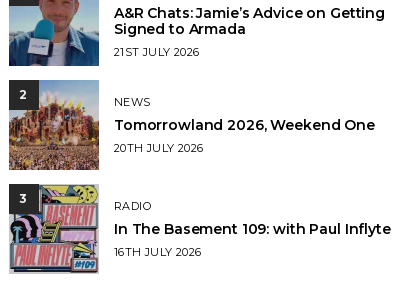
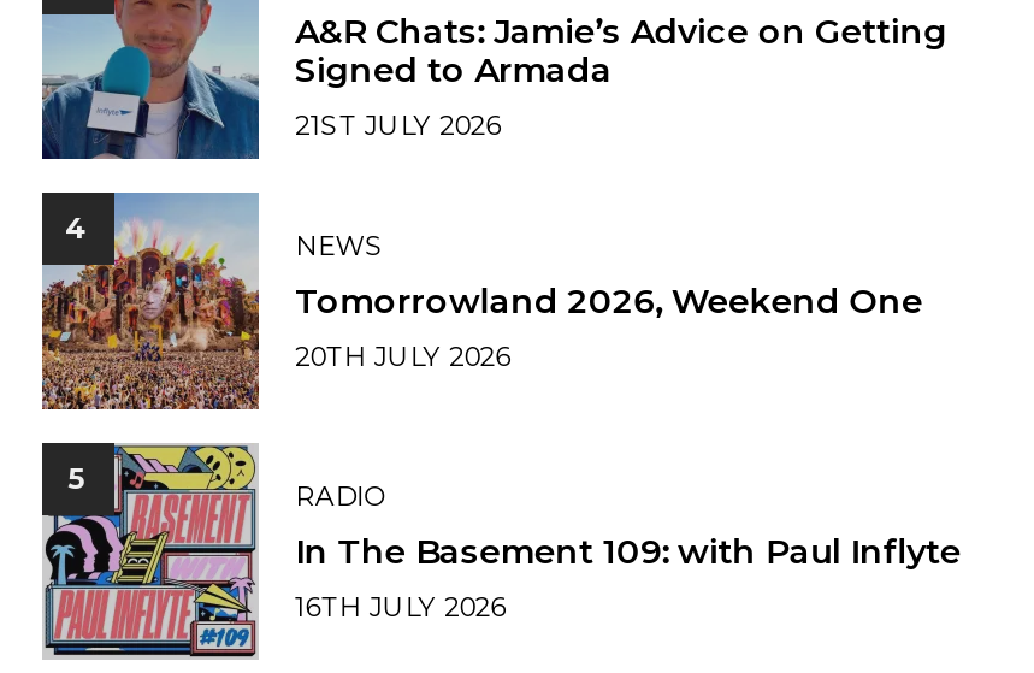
[19,87,29,102] 2 -> [65,209,91,246] 4
[19,191,29,206] 3 -> [67,460,89,496] 5

